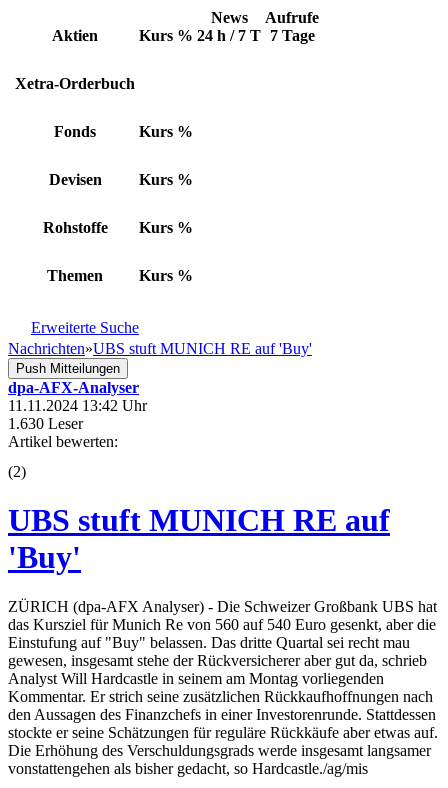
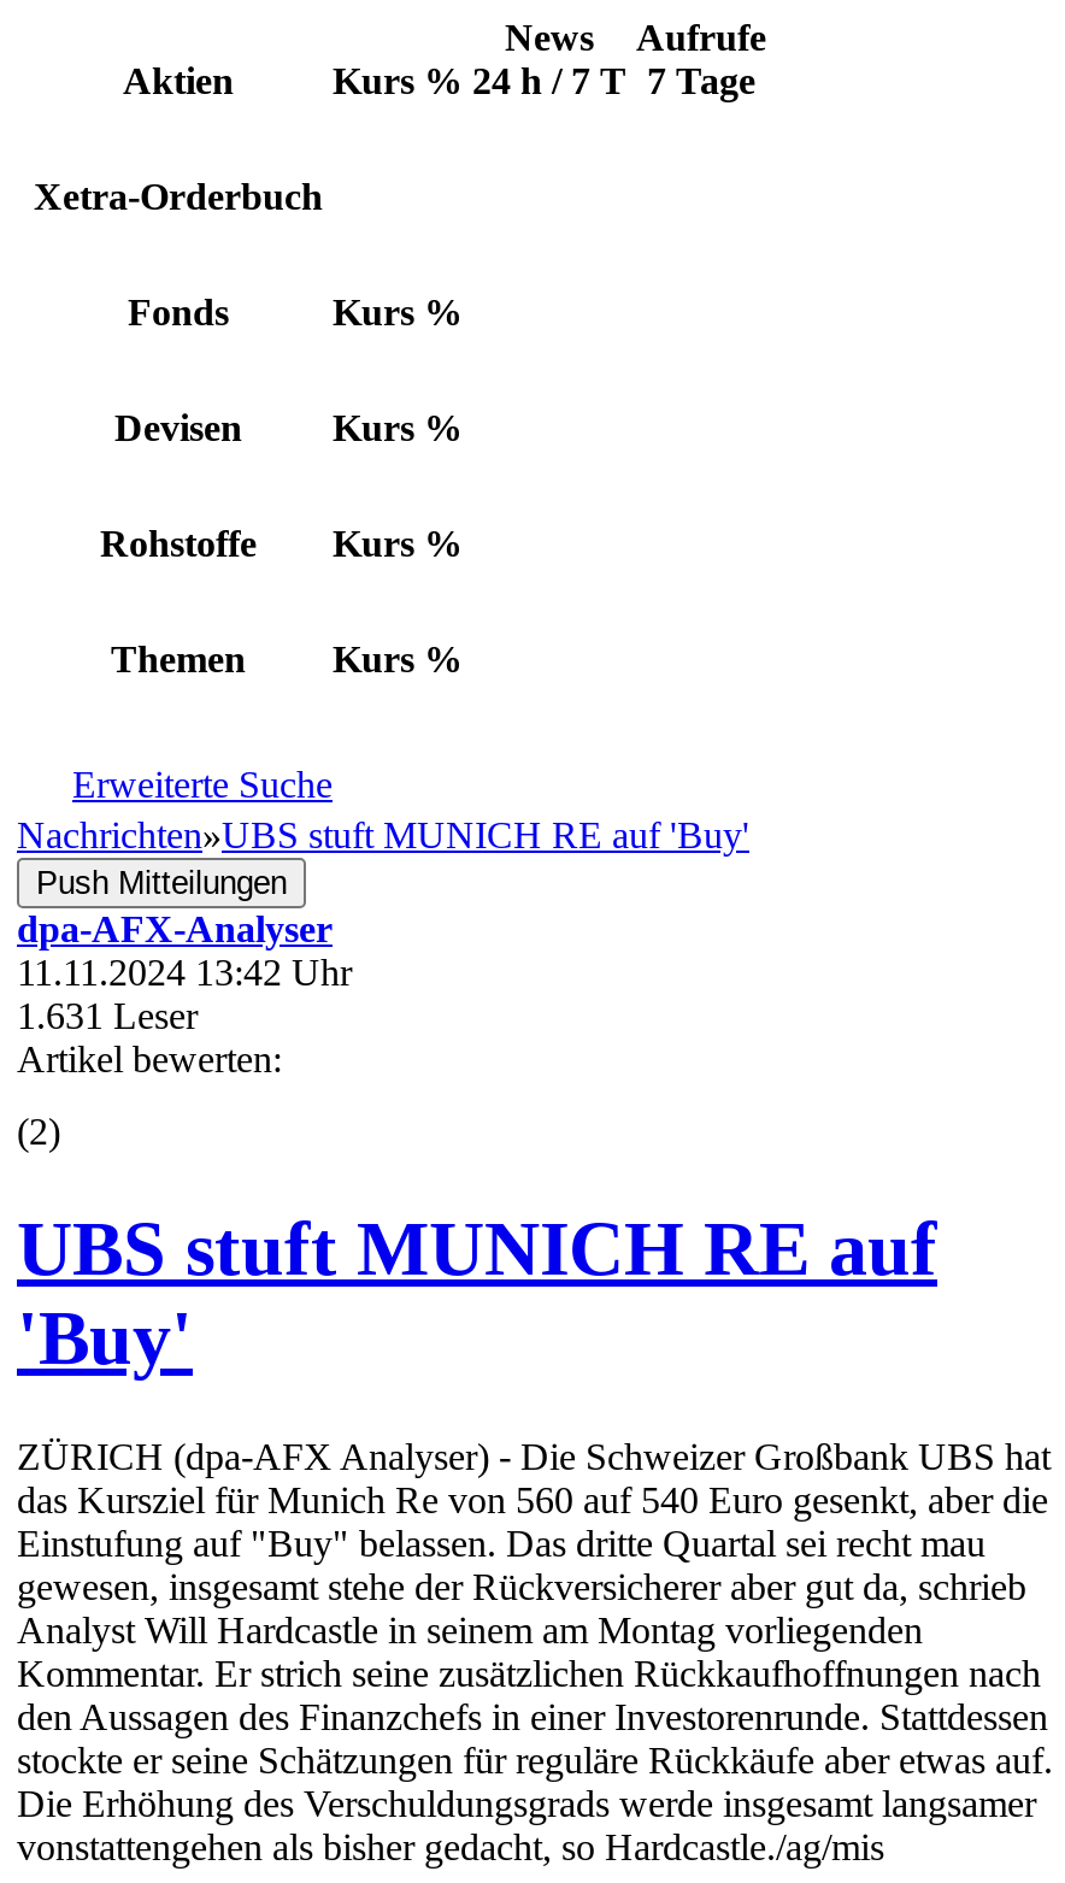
[8,415,83,432] 1.630 Leser -> [17,995,198,1036] 1.631 Leser

